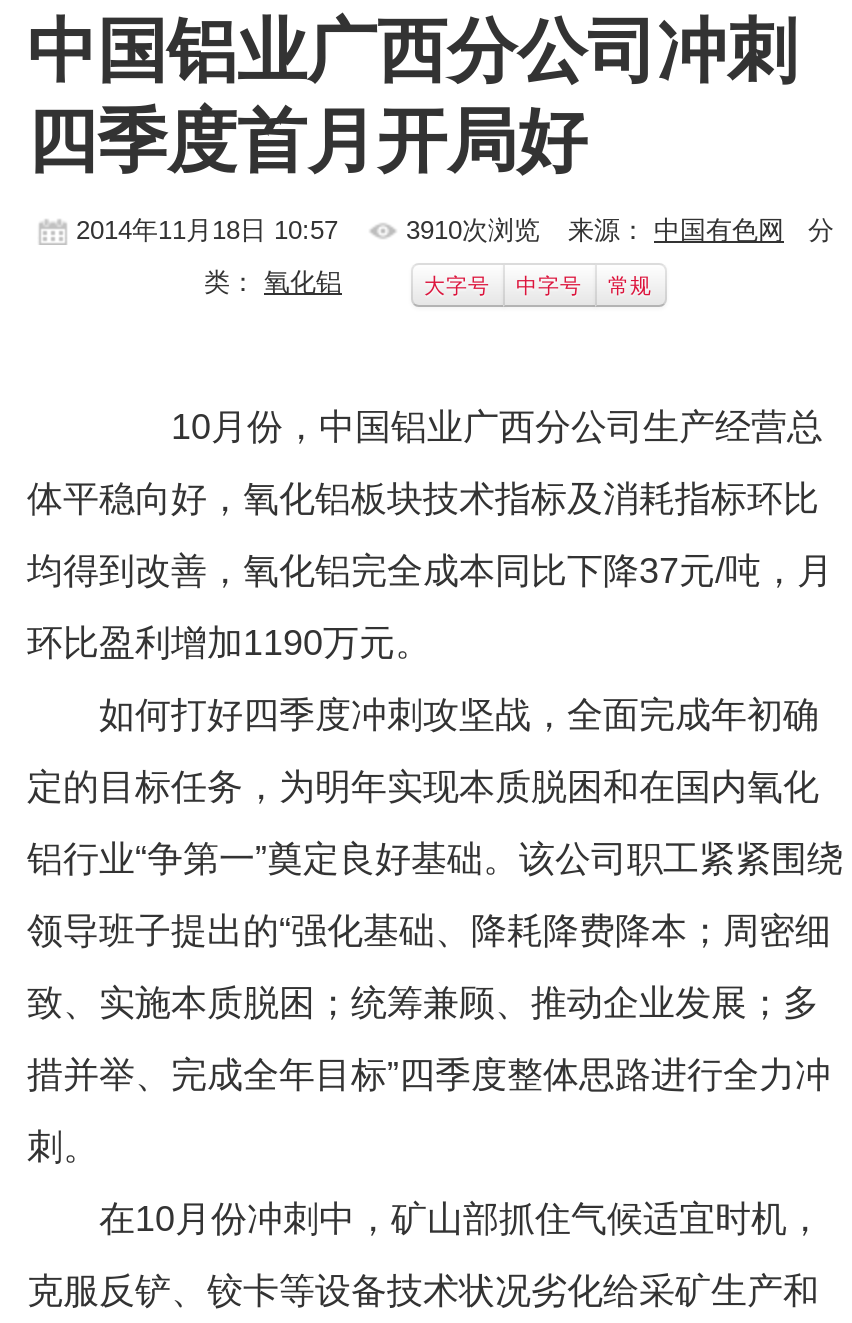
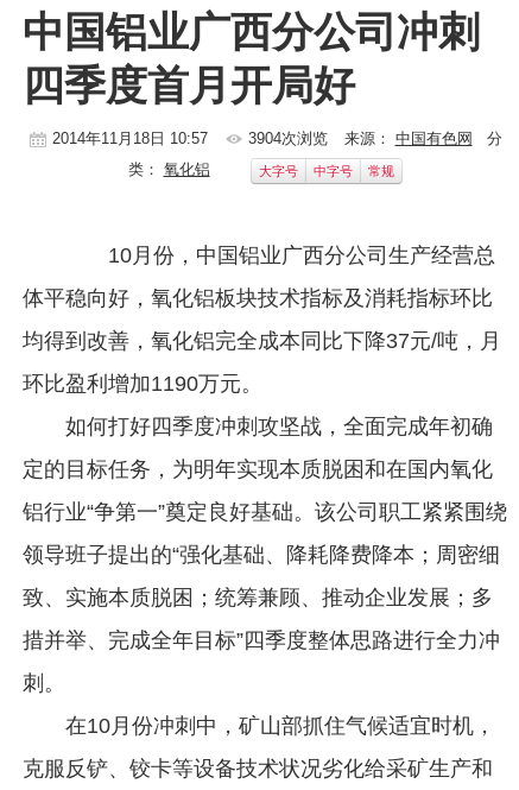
[406,215,540,245] 3910次浏览 -> [248,129,327,147] 3904次浏览

